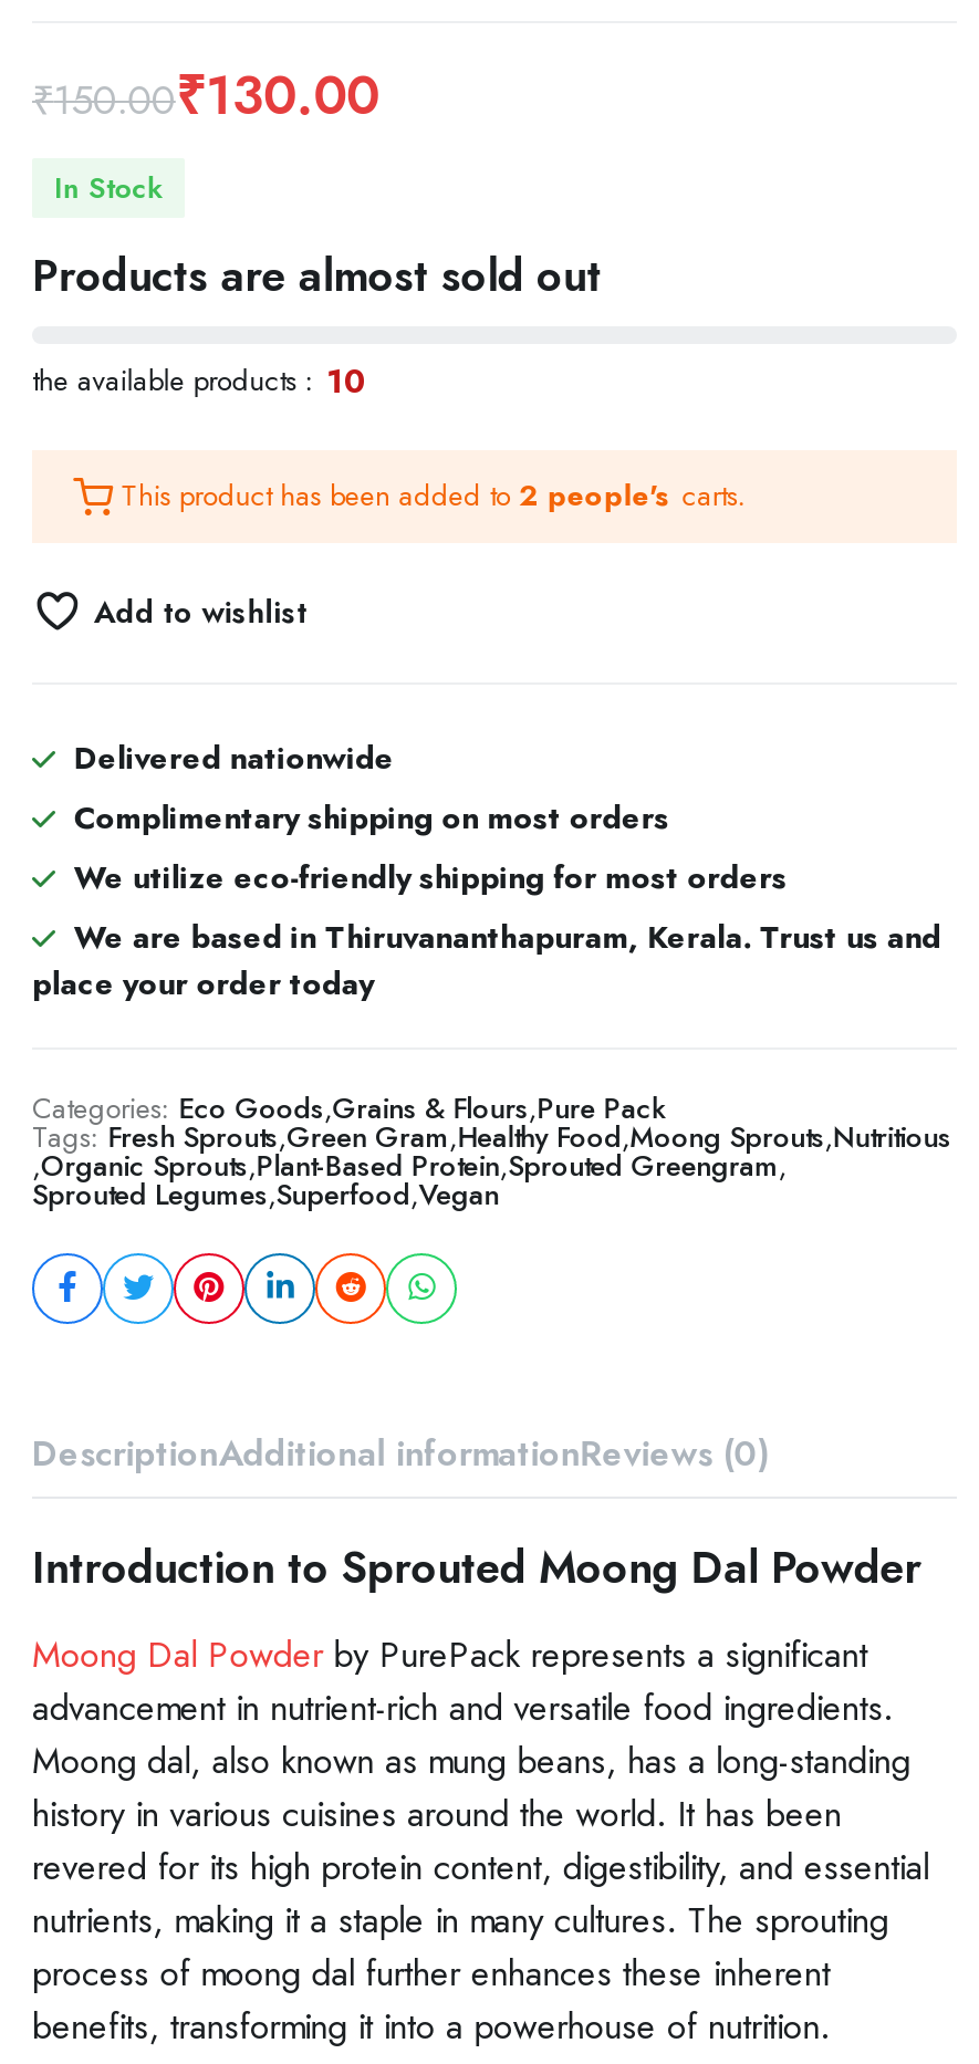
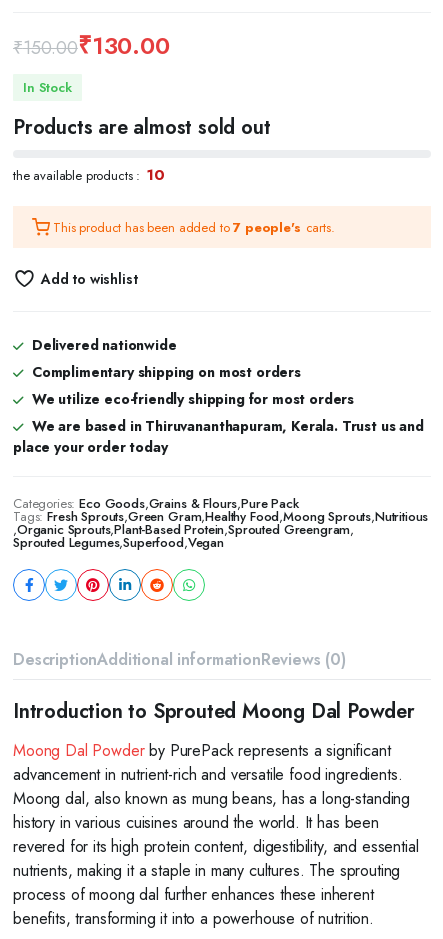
[121,475,746,517] This product has been added to 2 people's carts. -> [53,217,335,236] This product has been added to 7 people's carts.

